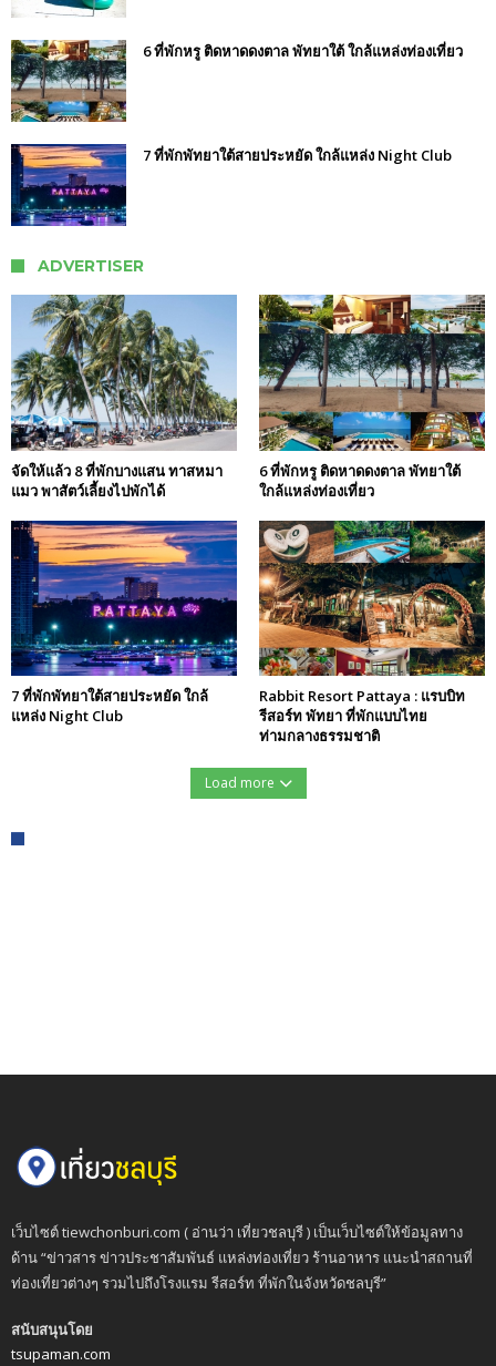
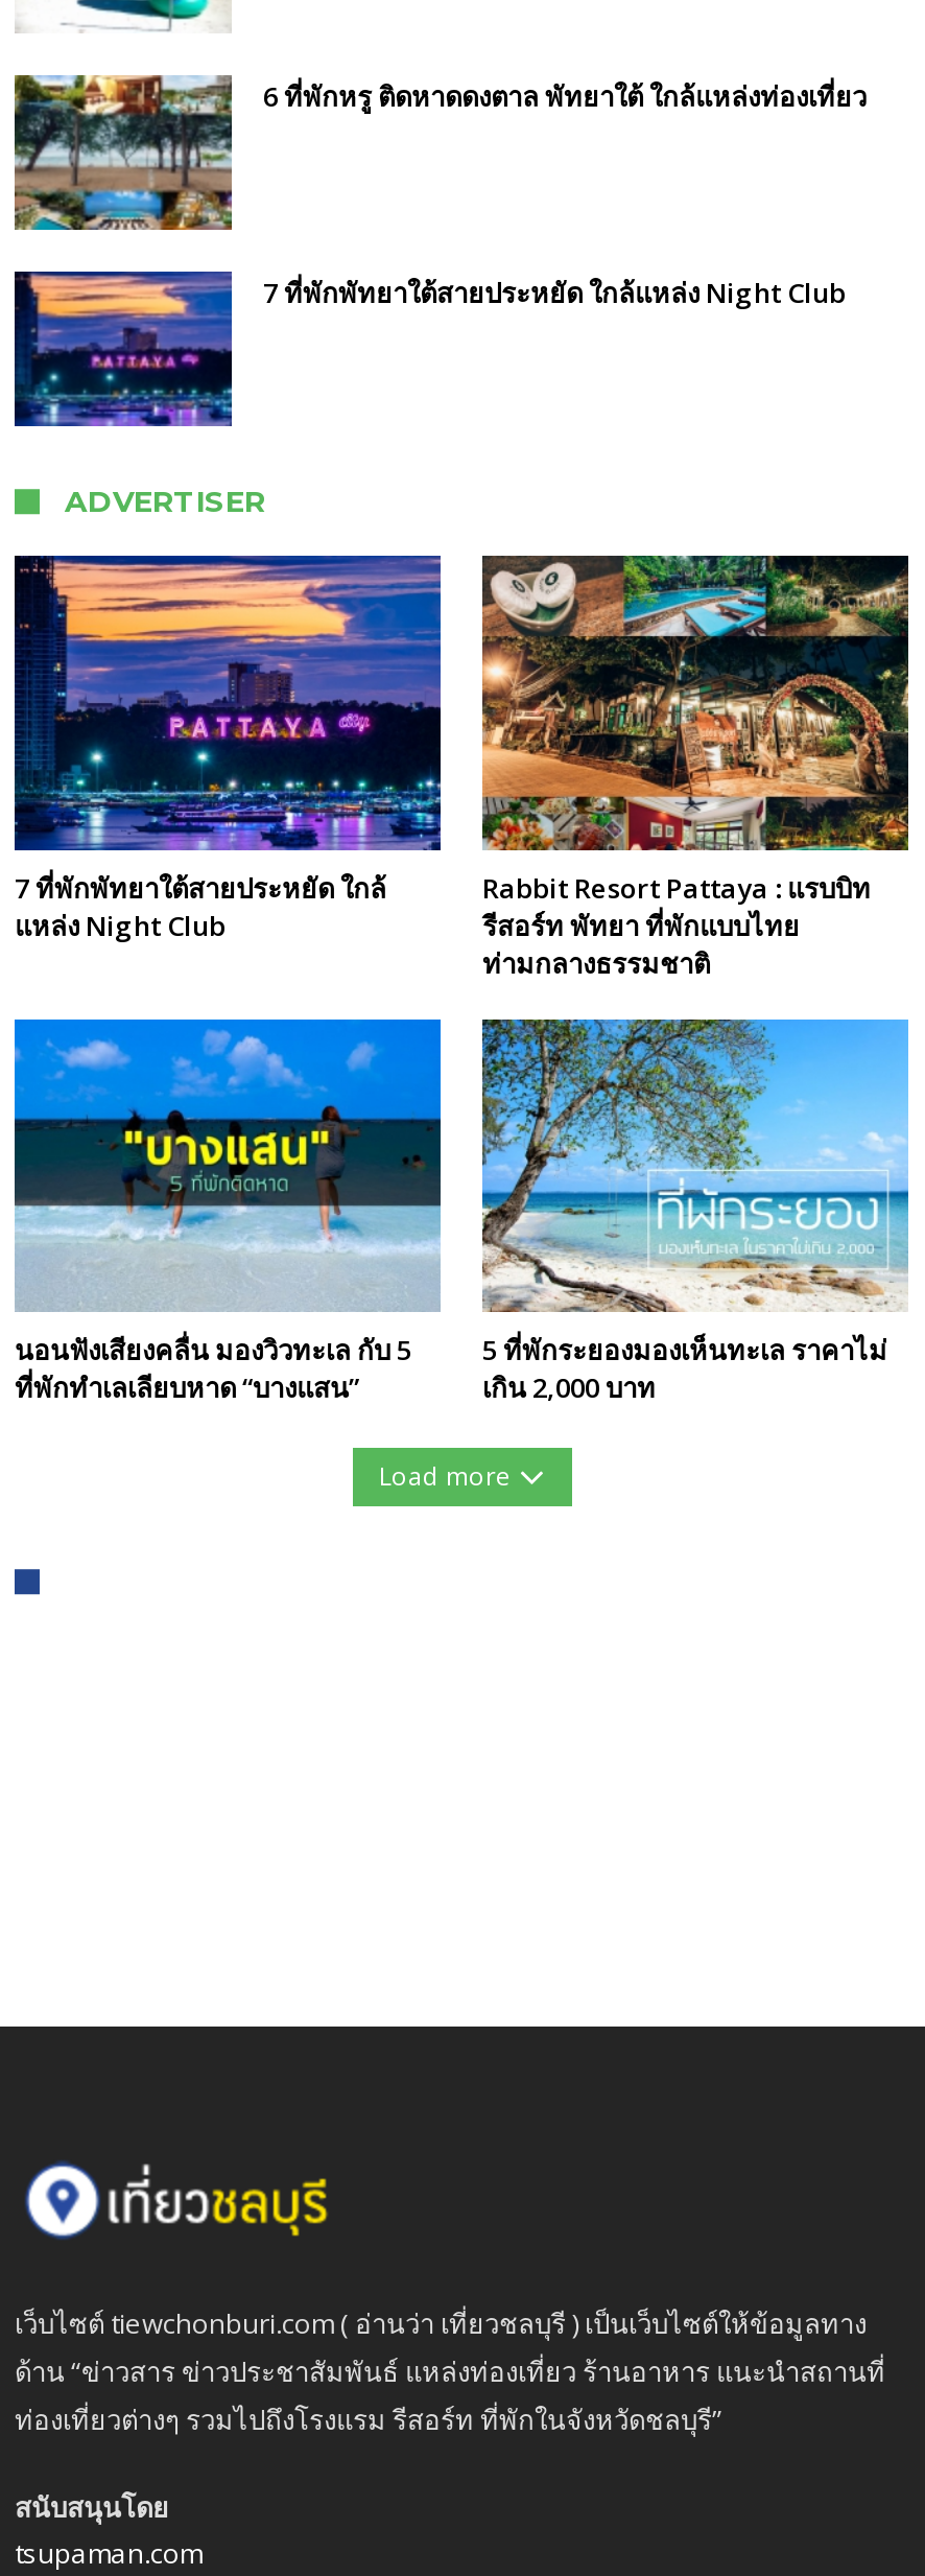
[10,294,238,500] [image] | จัดให้แล้ว 8 ที่พักบางแสน ทาสหมา | แมว พาสัตว์เลี้ยงไปพักได้ -> none
[258,294,486,500] [image] | 6 ที่พักหรู ติดหาดดงตาล พัทยาใต้ | ใกล้แหล่งท่องเที่ยว -> none
moved [9,518,465,745] -> [10,554,871,981]: [image] | 7 ที่พักพัทยาใต้สายประหยัด ใกล้ | แหล่ง Night Club | Rabbit Resort Pattaya : แรบบิท | รีสอร์ท พัทยา ที่พักแบบไทย | ท่ามกลางธรรมชาติ
none -> [13,1017,441,1406] [image] | นอนฟังเสียงคลื่น มองวิวทะเล กับ 5 | ที่พักทำเลเลียบหาด “บางแสน”
none -> [480,1017,910,1406] [image] | 5 ที่พักระยองมองเห็นทะเล ราคาไม่ | เกิน 2,000 บาท

